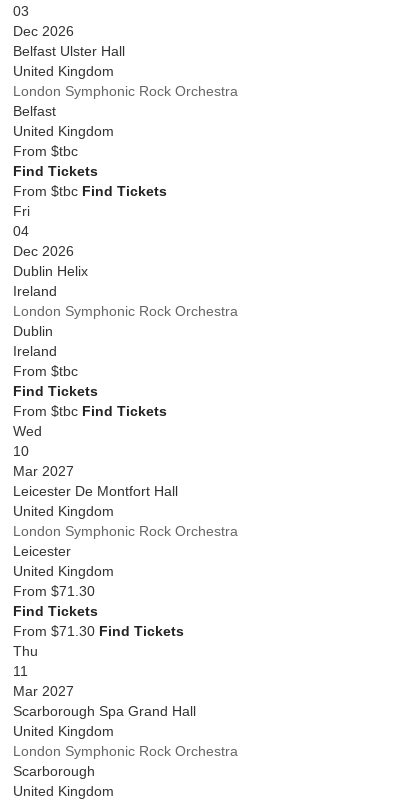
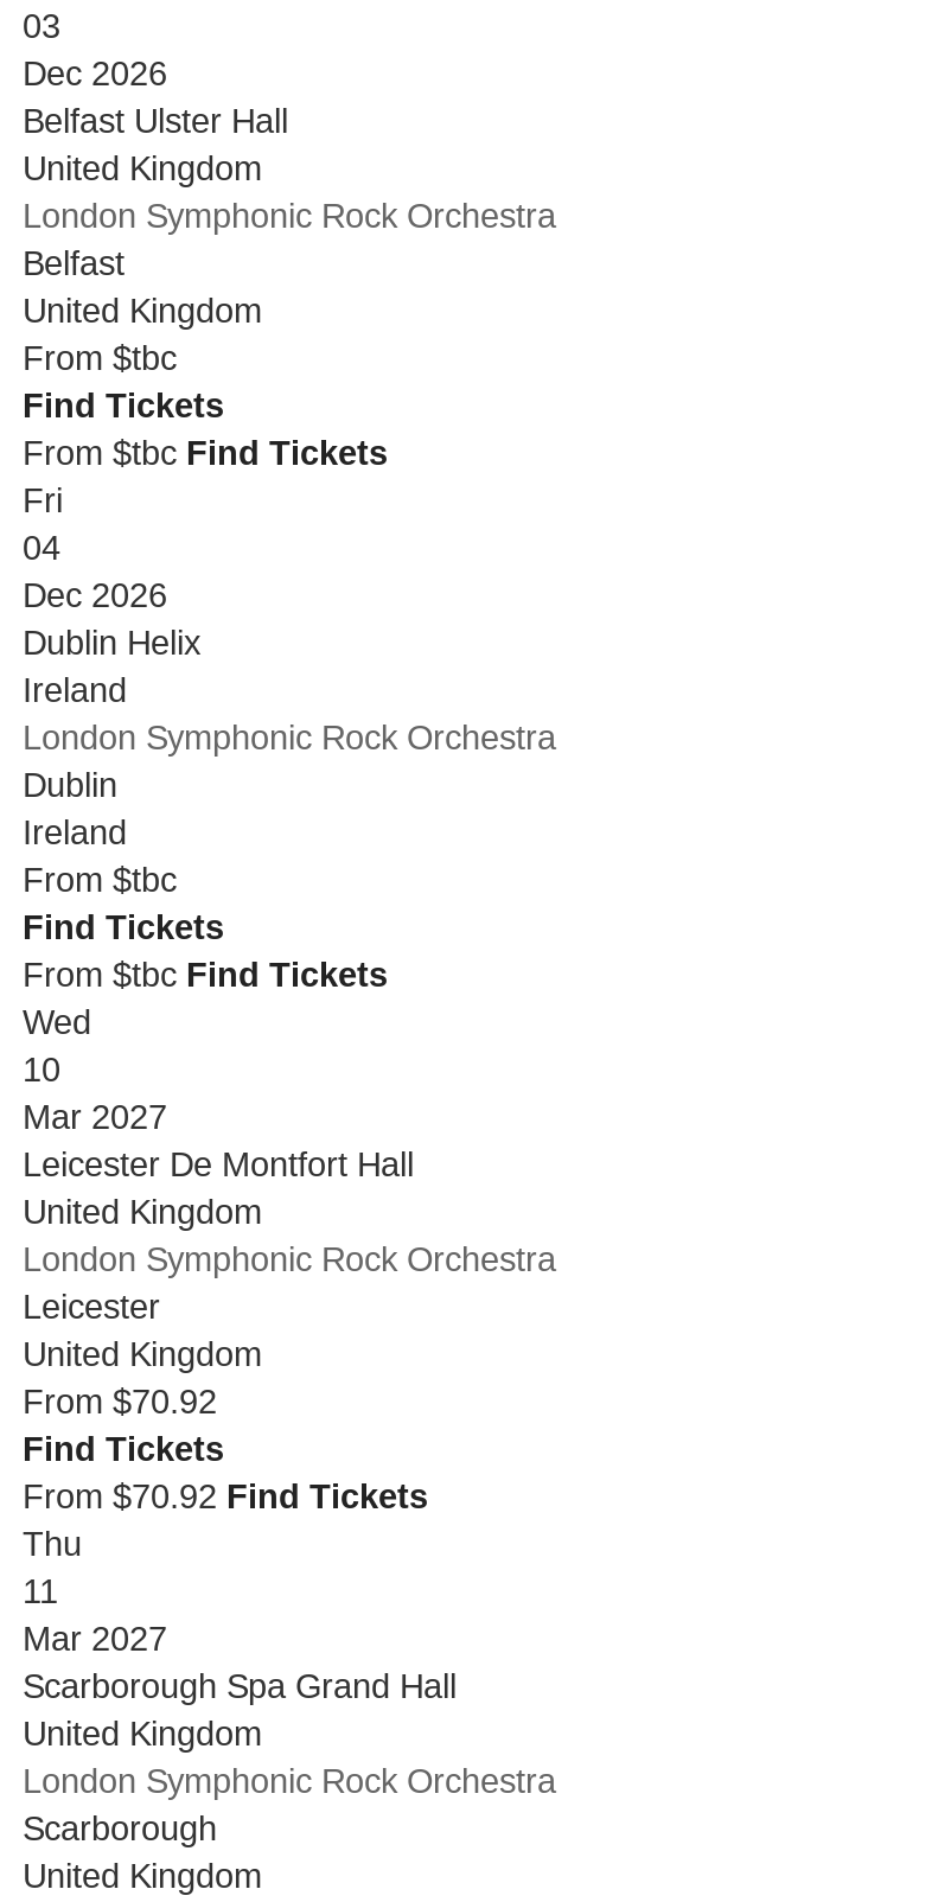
[13,583,95,599] From $71.30 -> [23,1383,217,1421] From $70.92
[13,623,184,639] From $71.30 Find Tickets -> [23,1477,428,1515] From $70.92 Find Tickets

